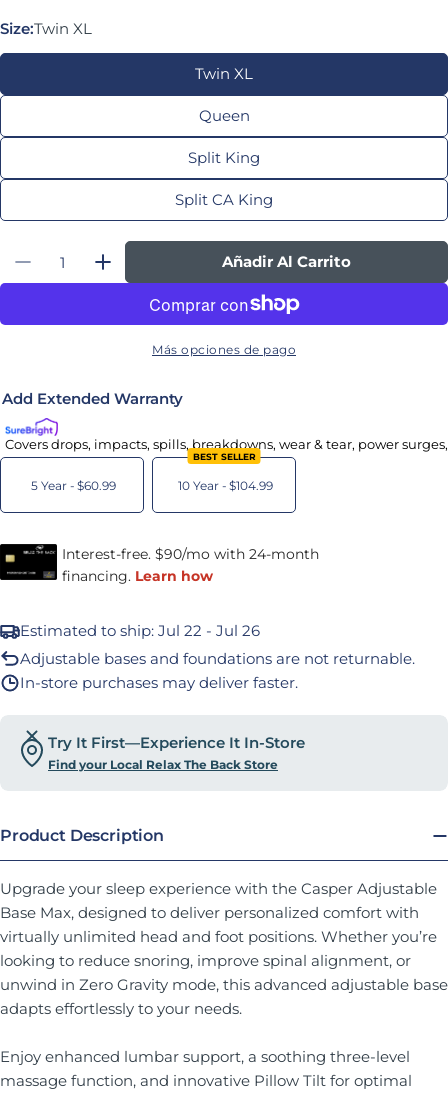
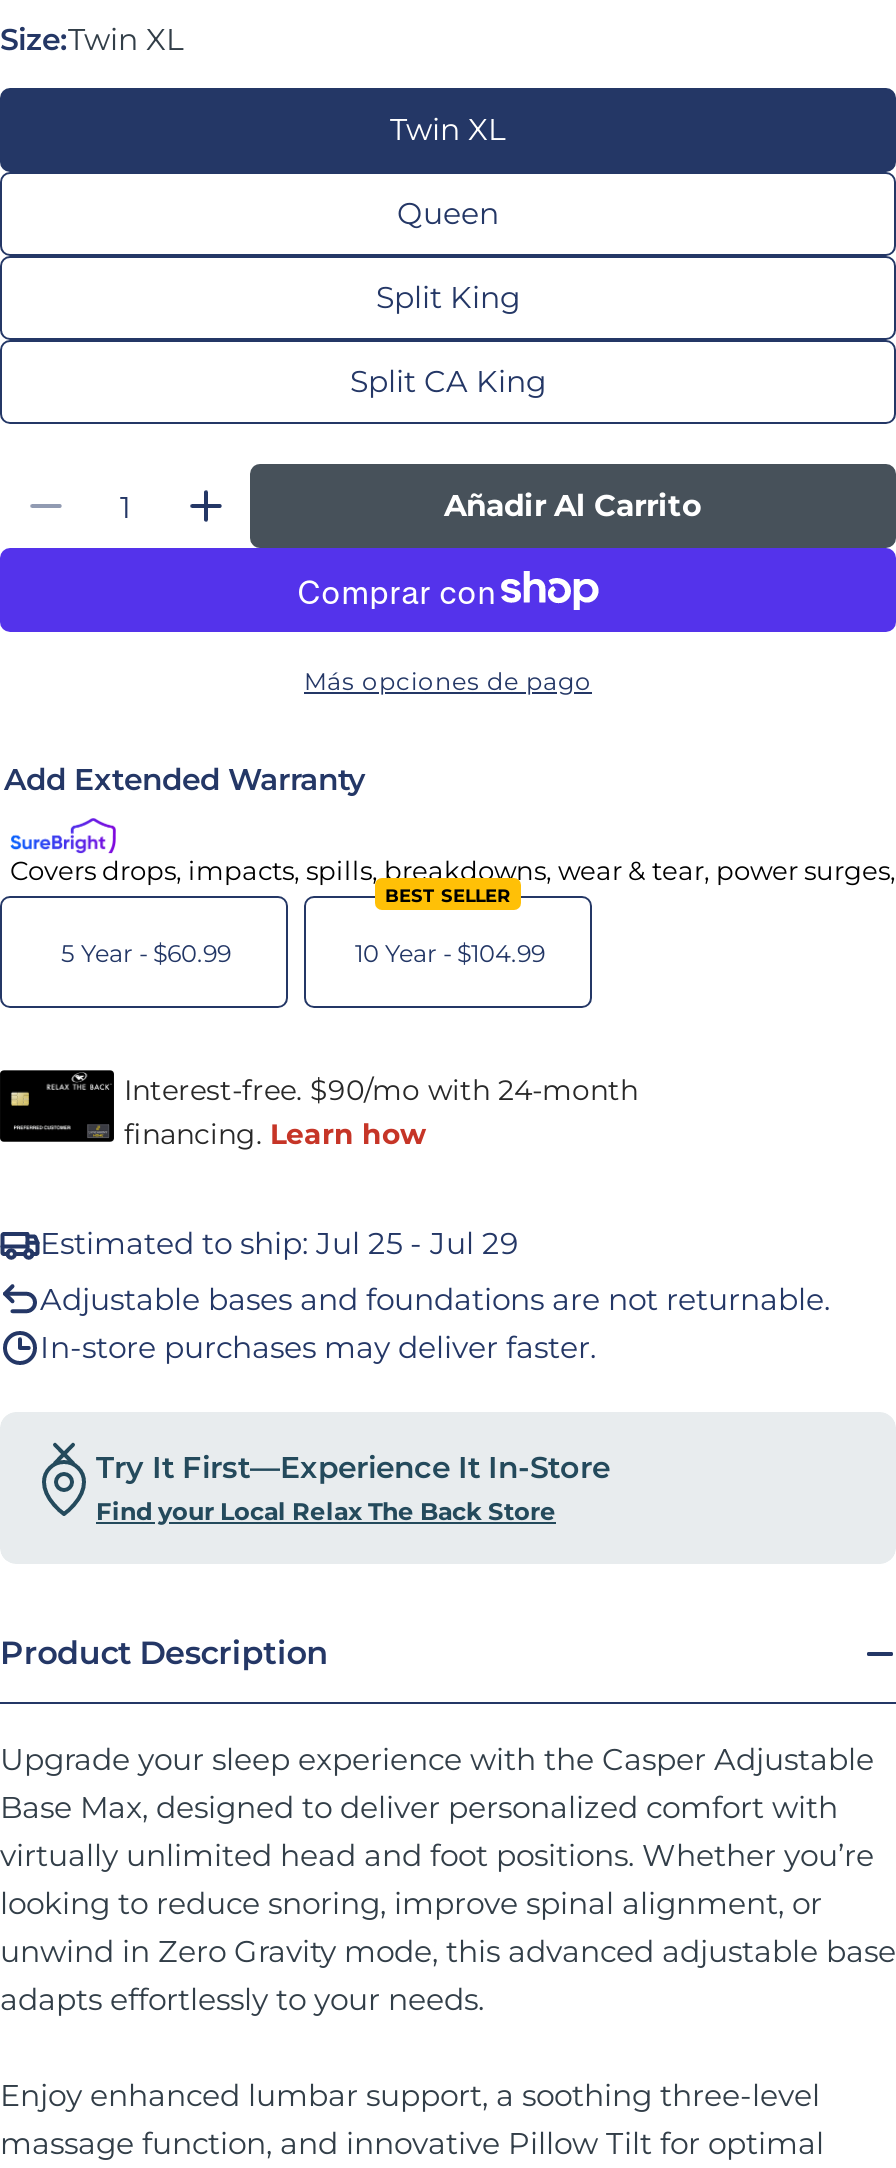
[20,621,260,640] Estimated to ship: Jul 22 - Jul 26 -> [40,1224,518,1262] Estimated to ship: Jul 25 - Jul 29

